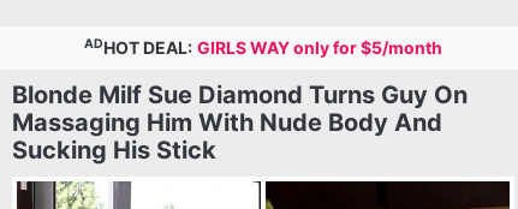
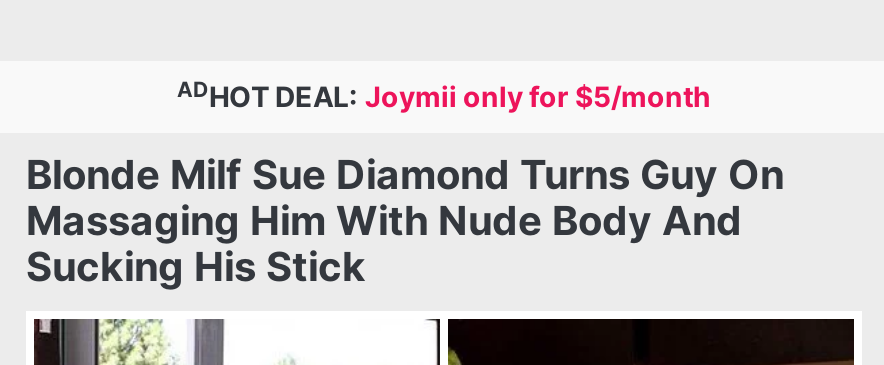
[84,36,442,58] ADHOT DEAL: GIRLS WAY only for $5/month -> [177,77,711,113] ADHOT DEAL: Joymii only for $5/month

